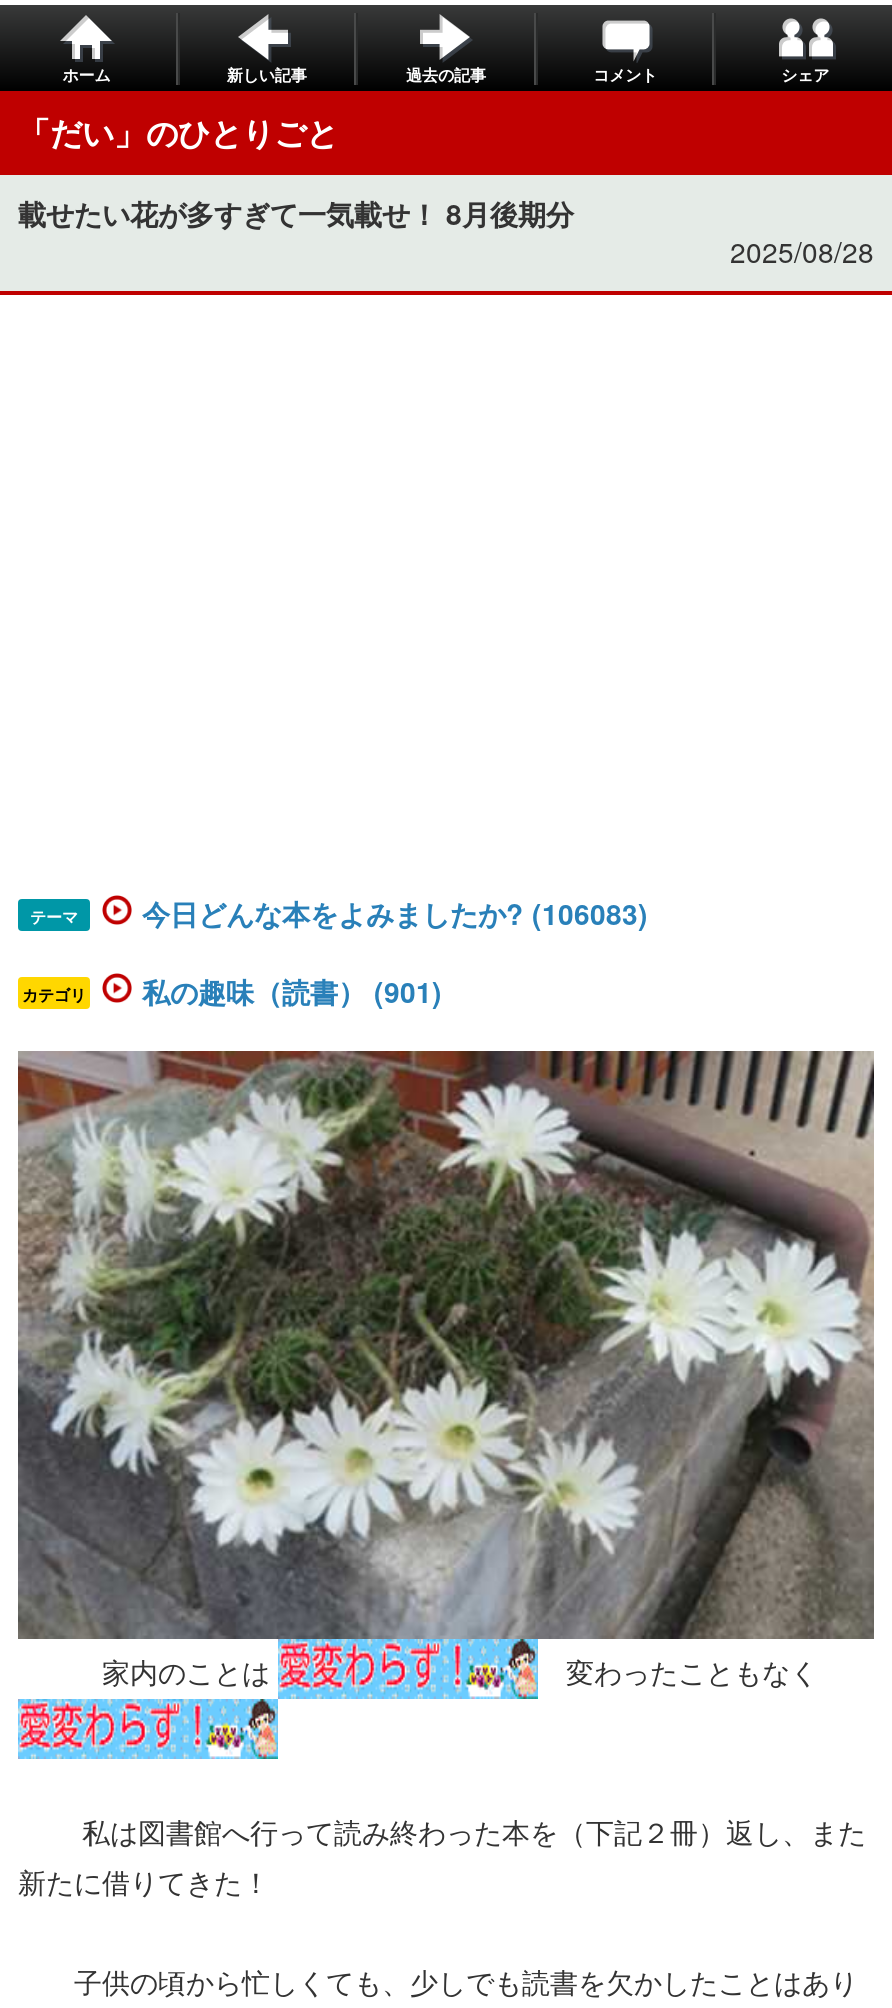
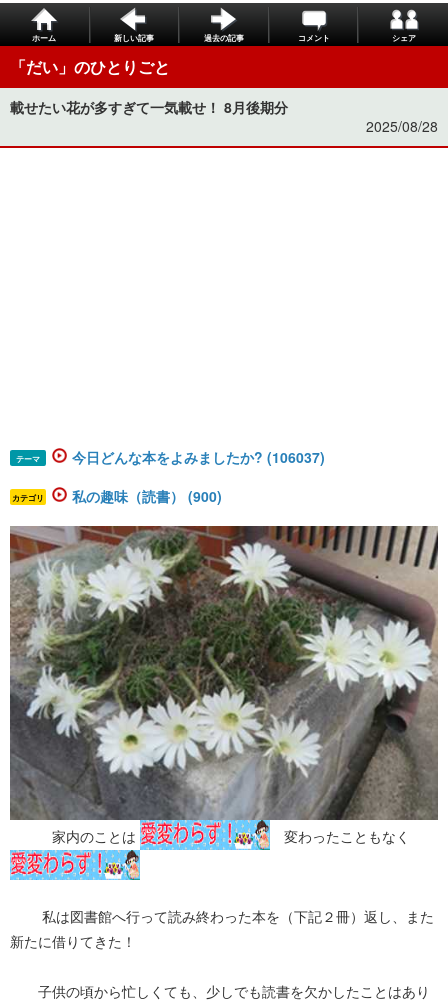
[142,893,648,933] 今日どんな本をよみましたか? (106083) -> [72,447,325,467] 今日どんな本をよみましたか? (106037)
[142,971,442,1011] 私の趣味（読書） (901) -> [72,486,222,506] 私の趣味（読書） (900)

